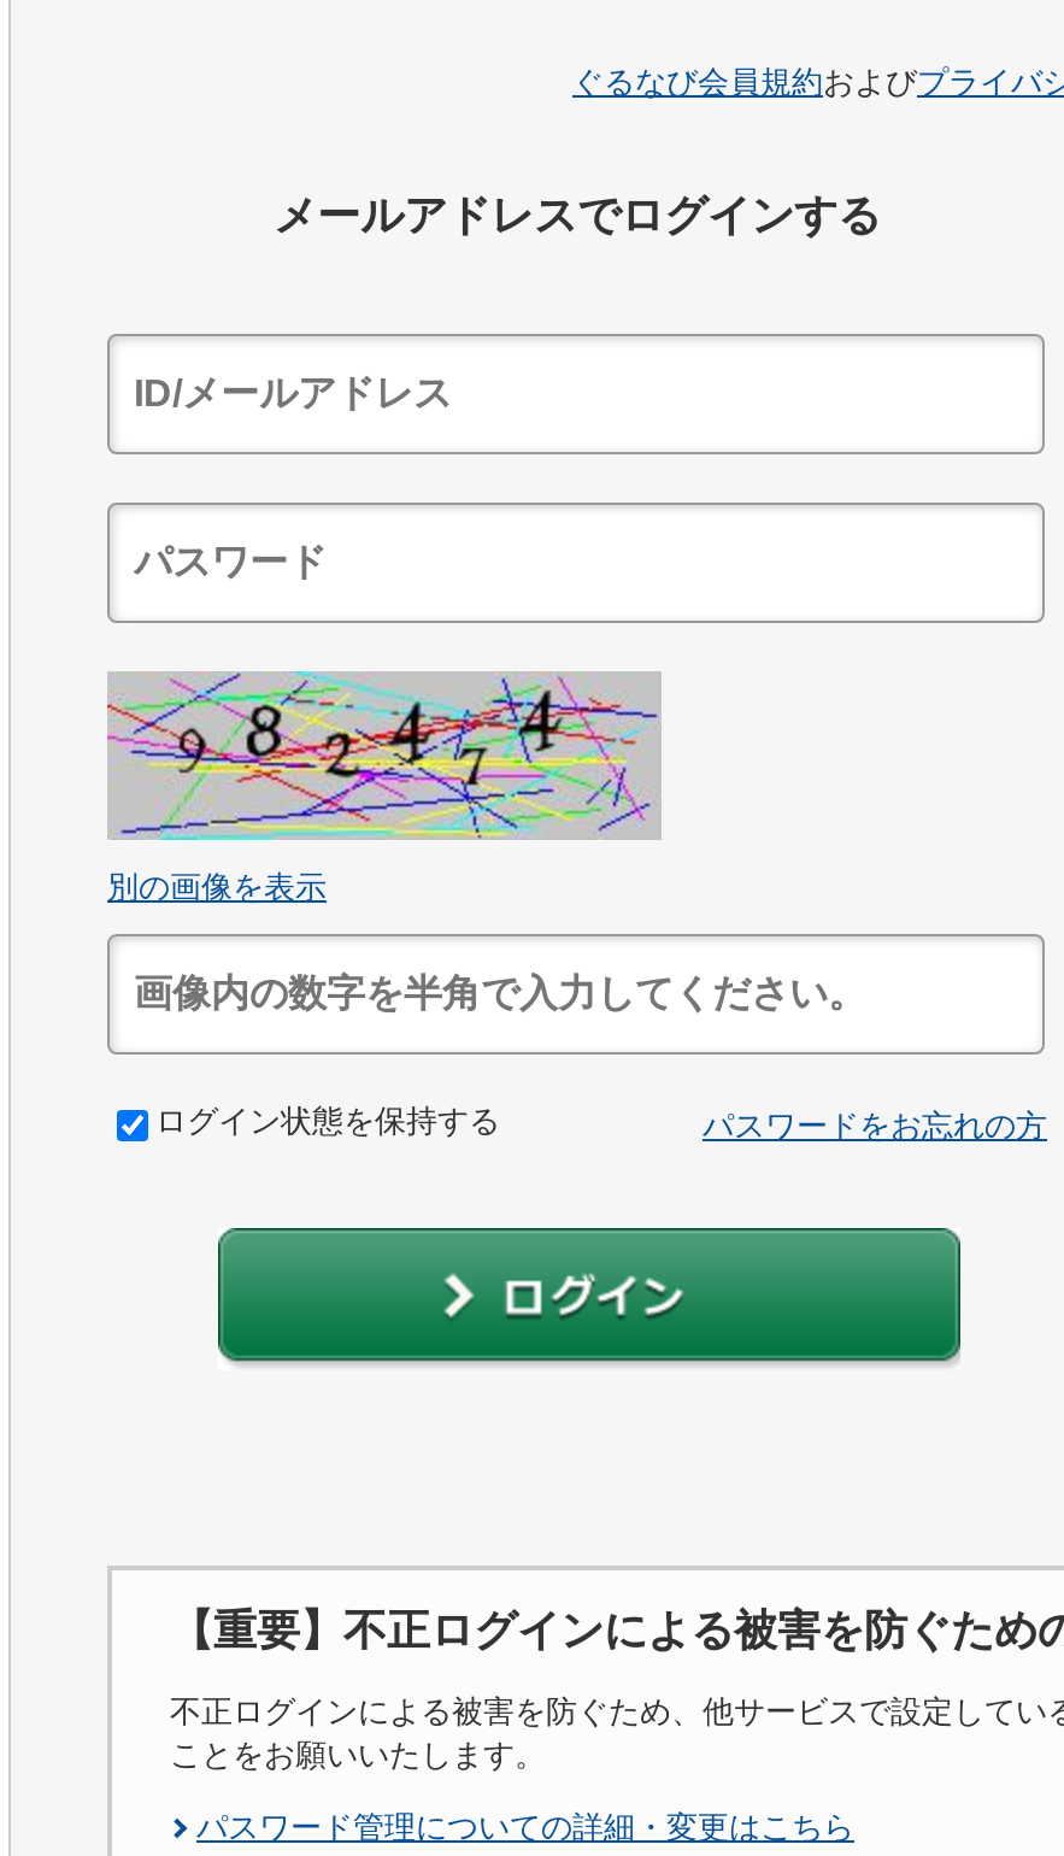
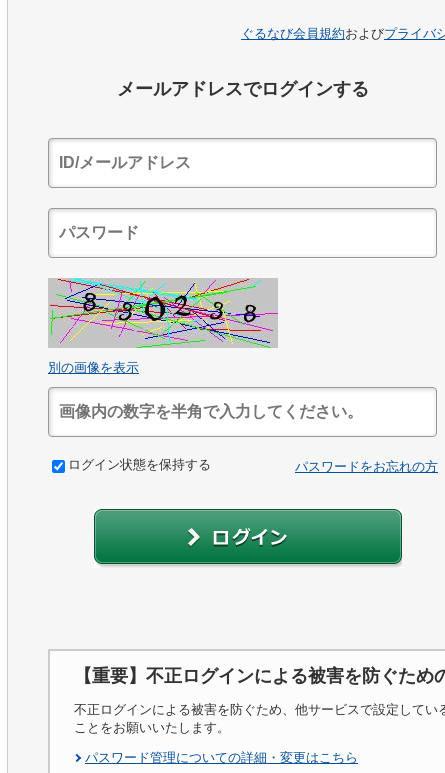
[107,669,657,842] [image] -> [49,277,278,349] [image]

